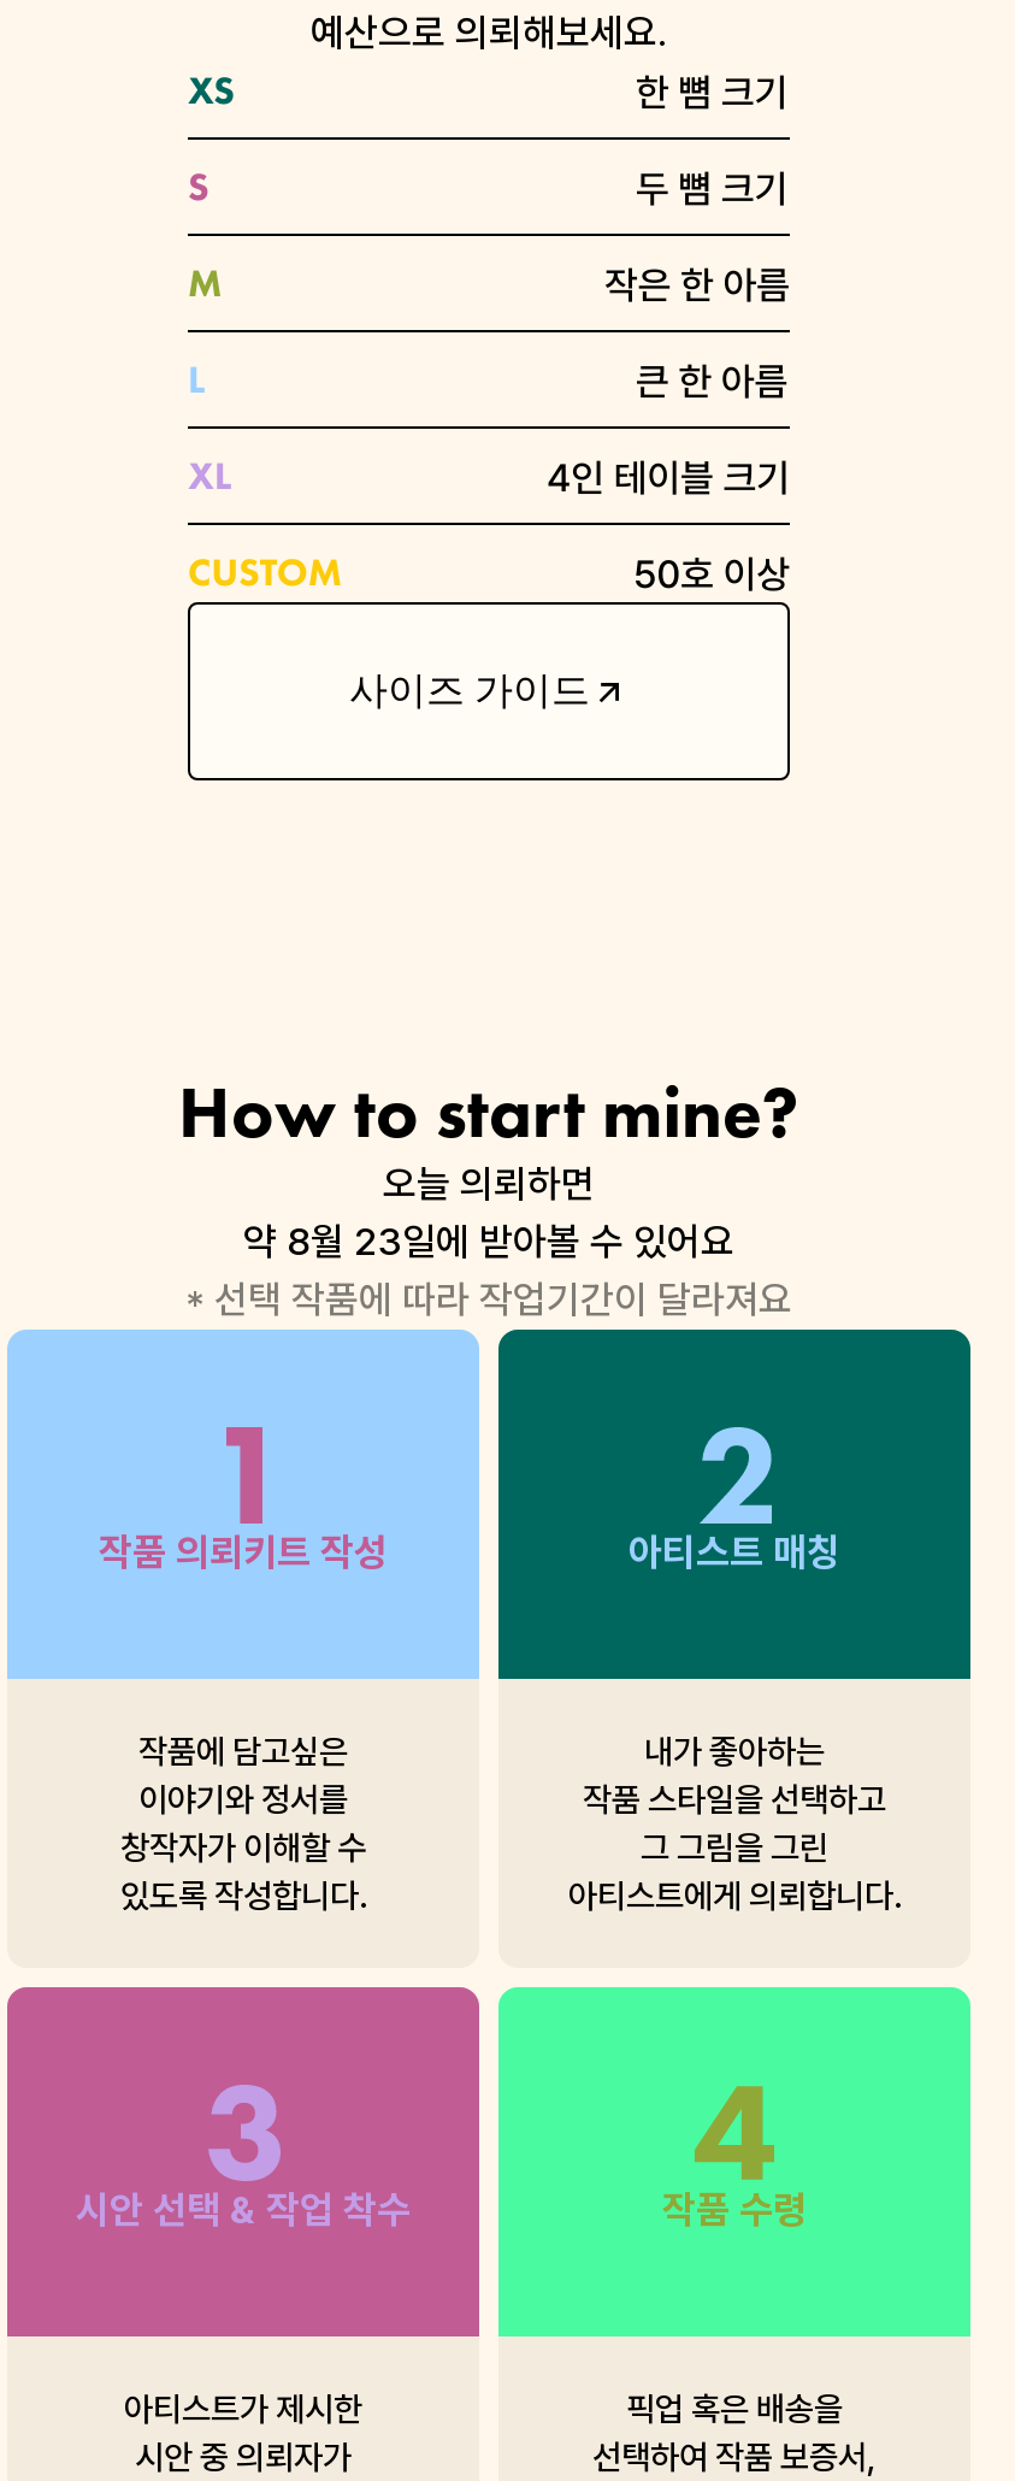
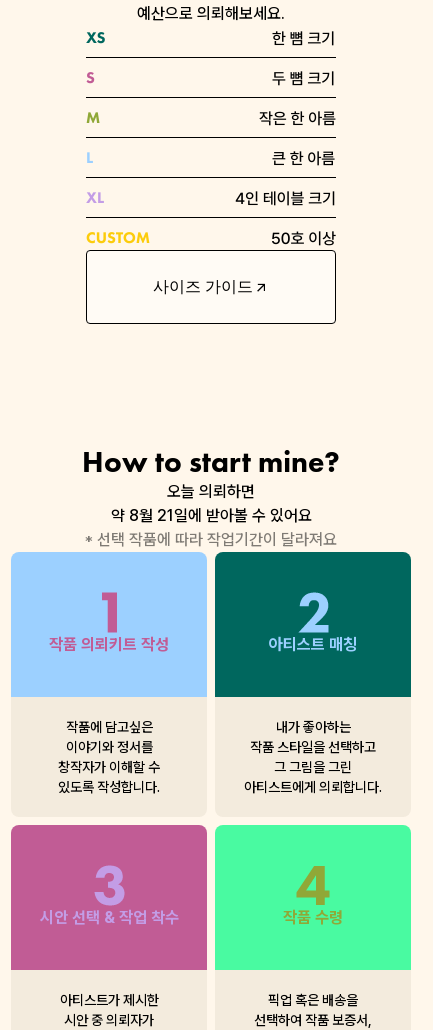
[243,1219,734,1265] 약 8월 23일에 받아볼 수 있어요 -> [110,506,311,525] 약 8월 21일에 받아볼 수 있어요

